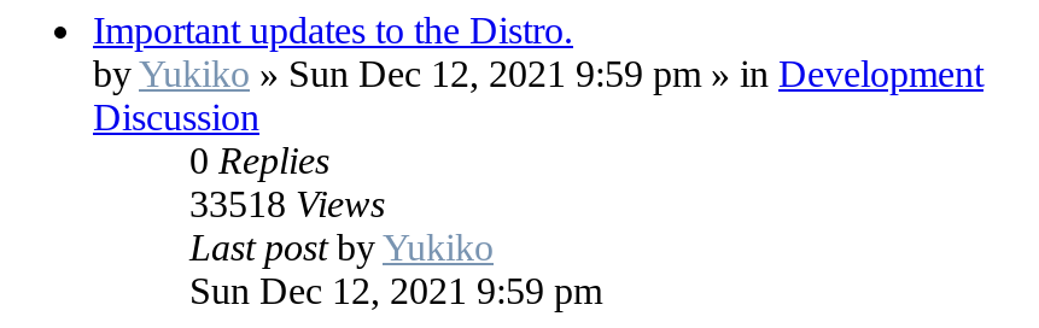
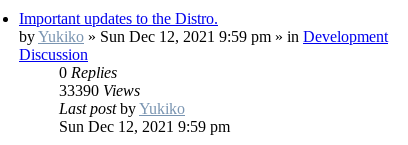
[189,184,385,225] 33518 Views -> [59,82,140,99] 33390 Views

